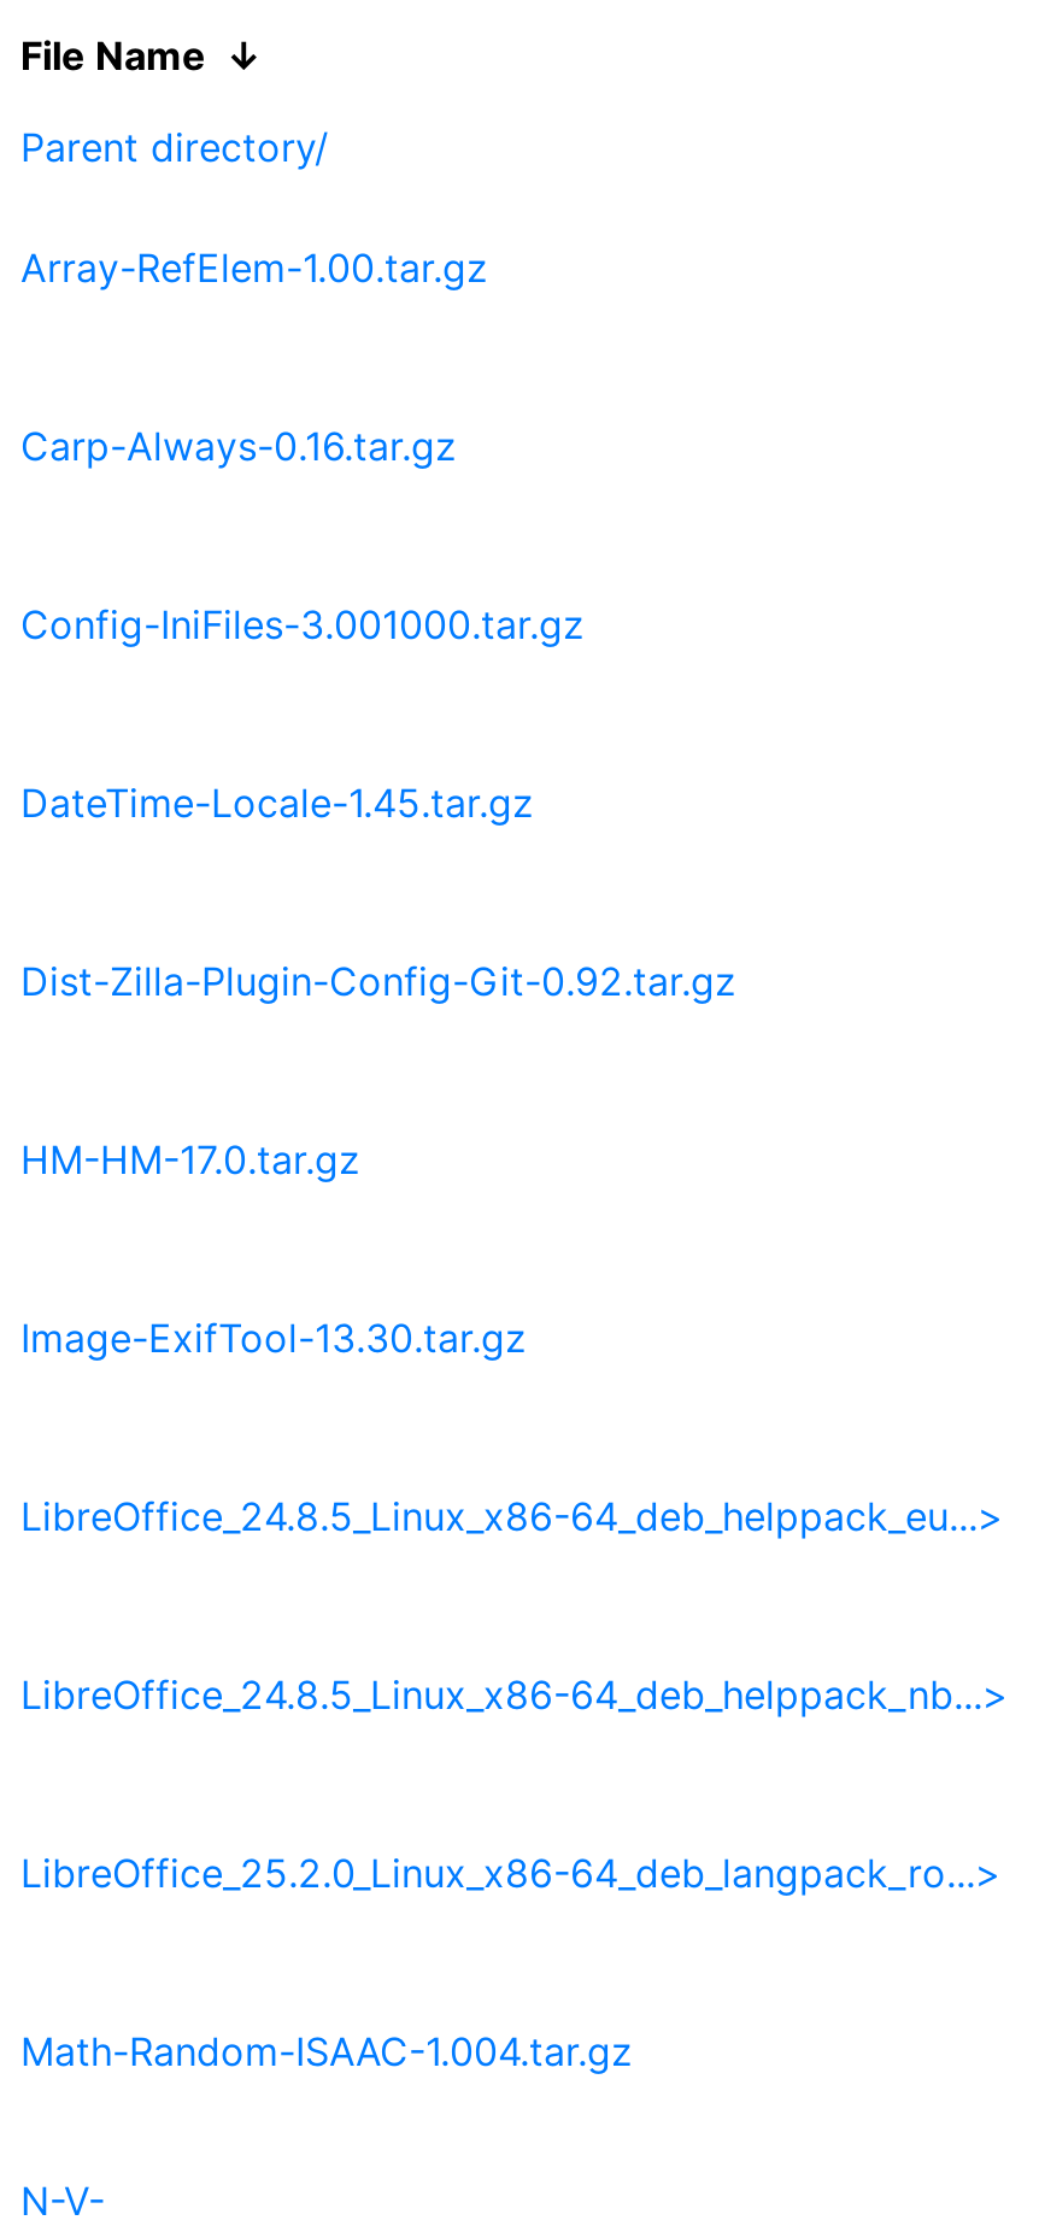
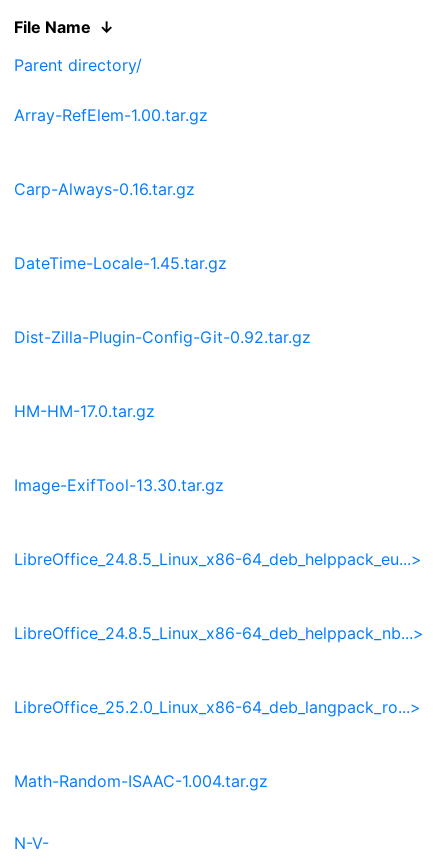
[20,600,585,648] Config-IniFiles-3.001000.tar.gz -> none

